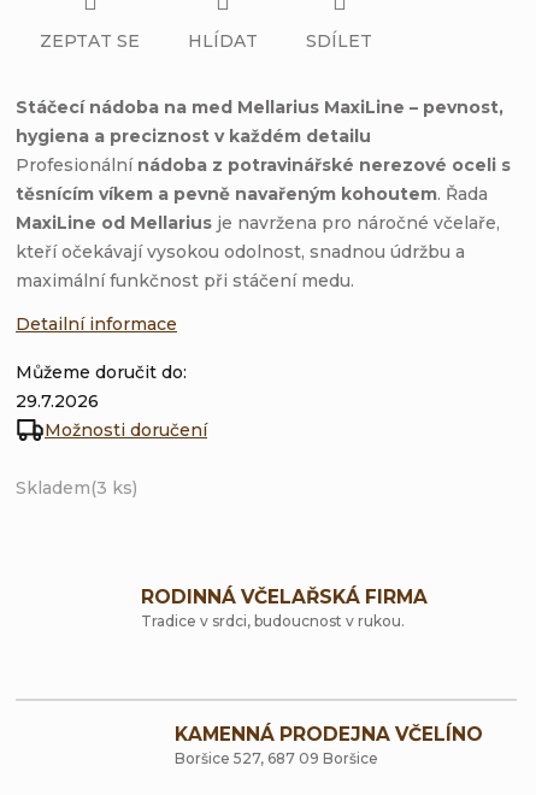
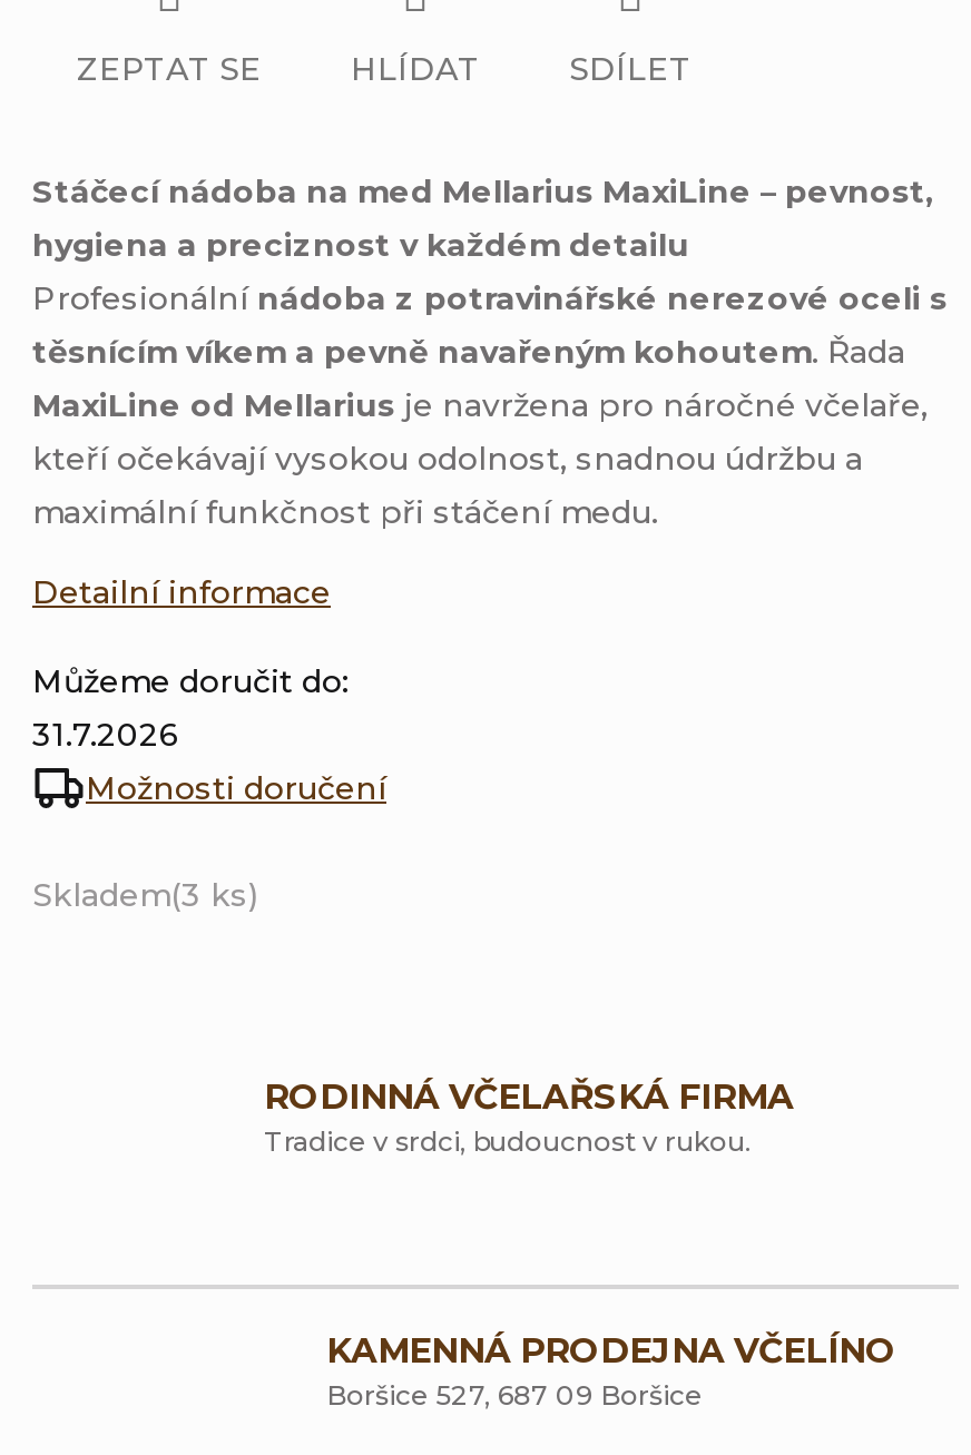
[16,390,99,411] 29.7.2026 -> [32,714,179,754] 31.7.2026

